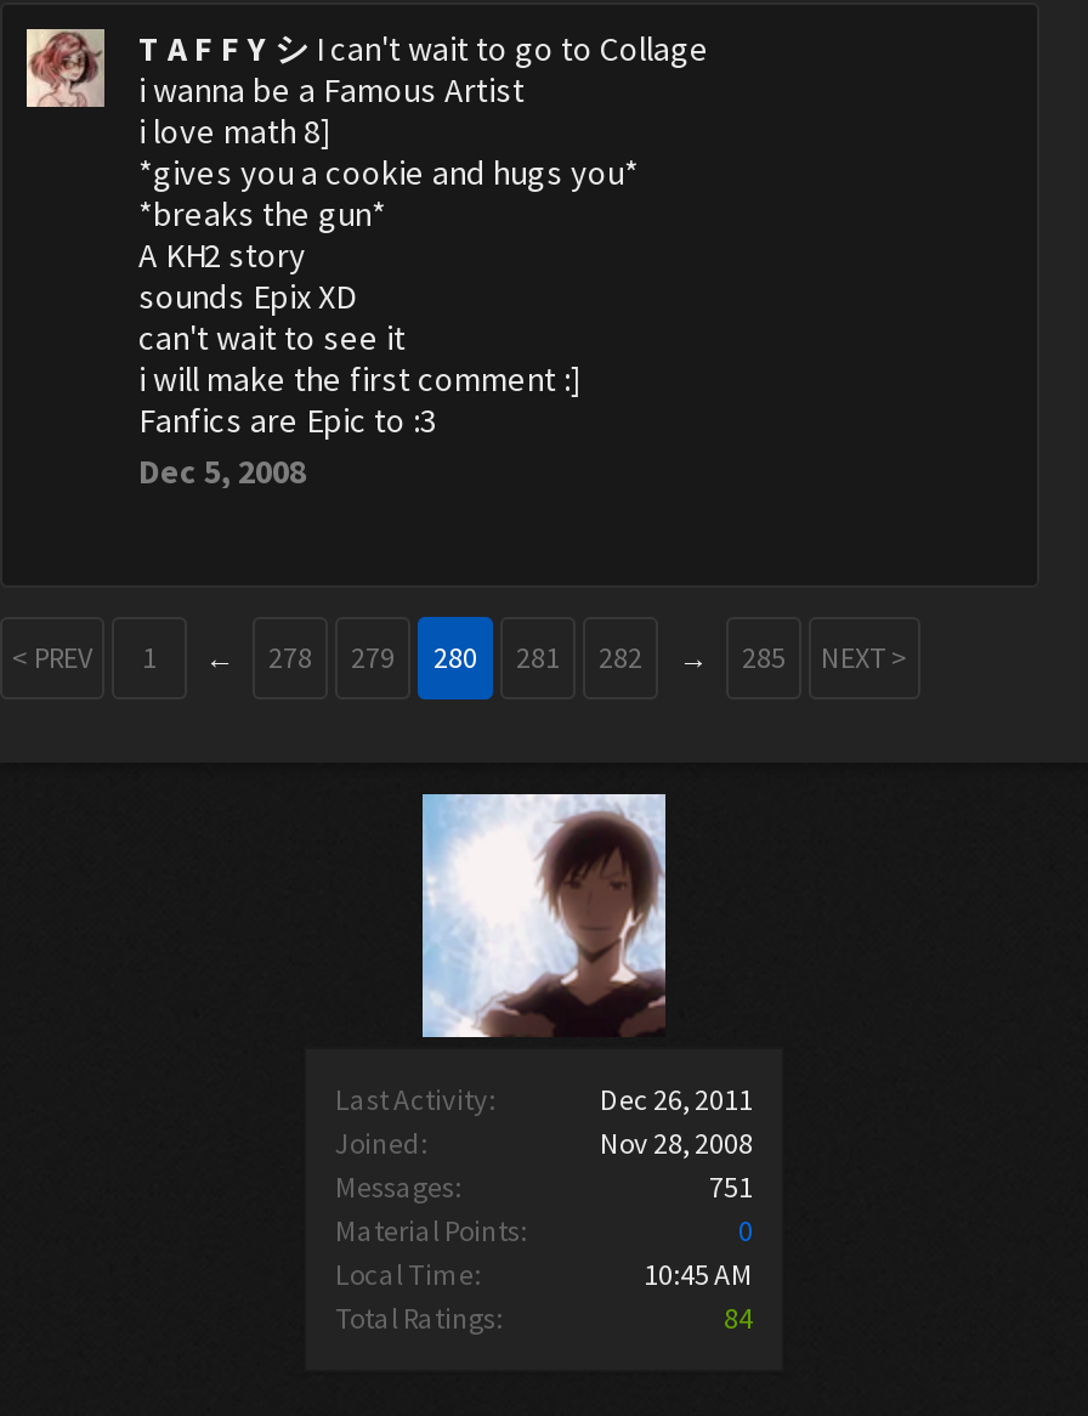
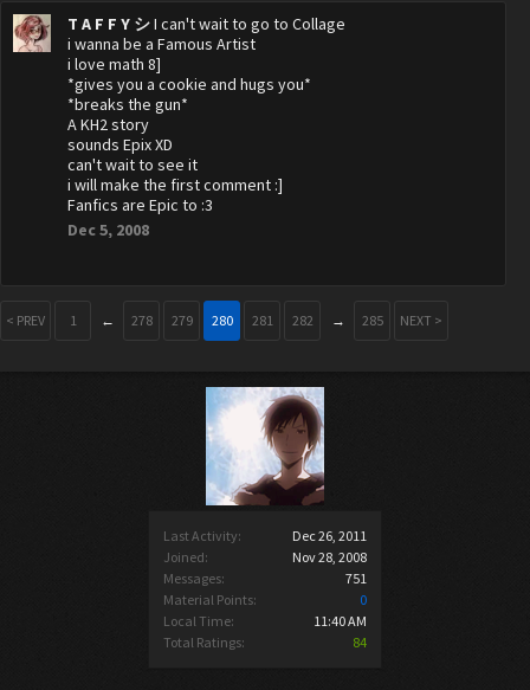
[644,1256,753,1292] 10:45 AM -> [314,612,367,630] 11:40 AM

